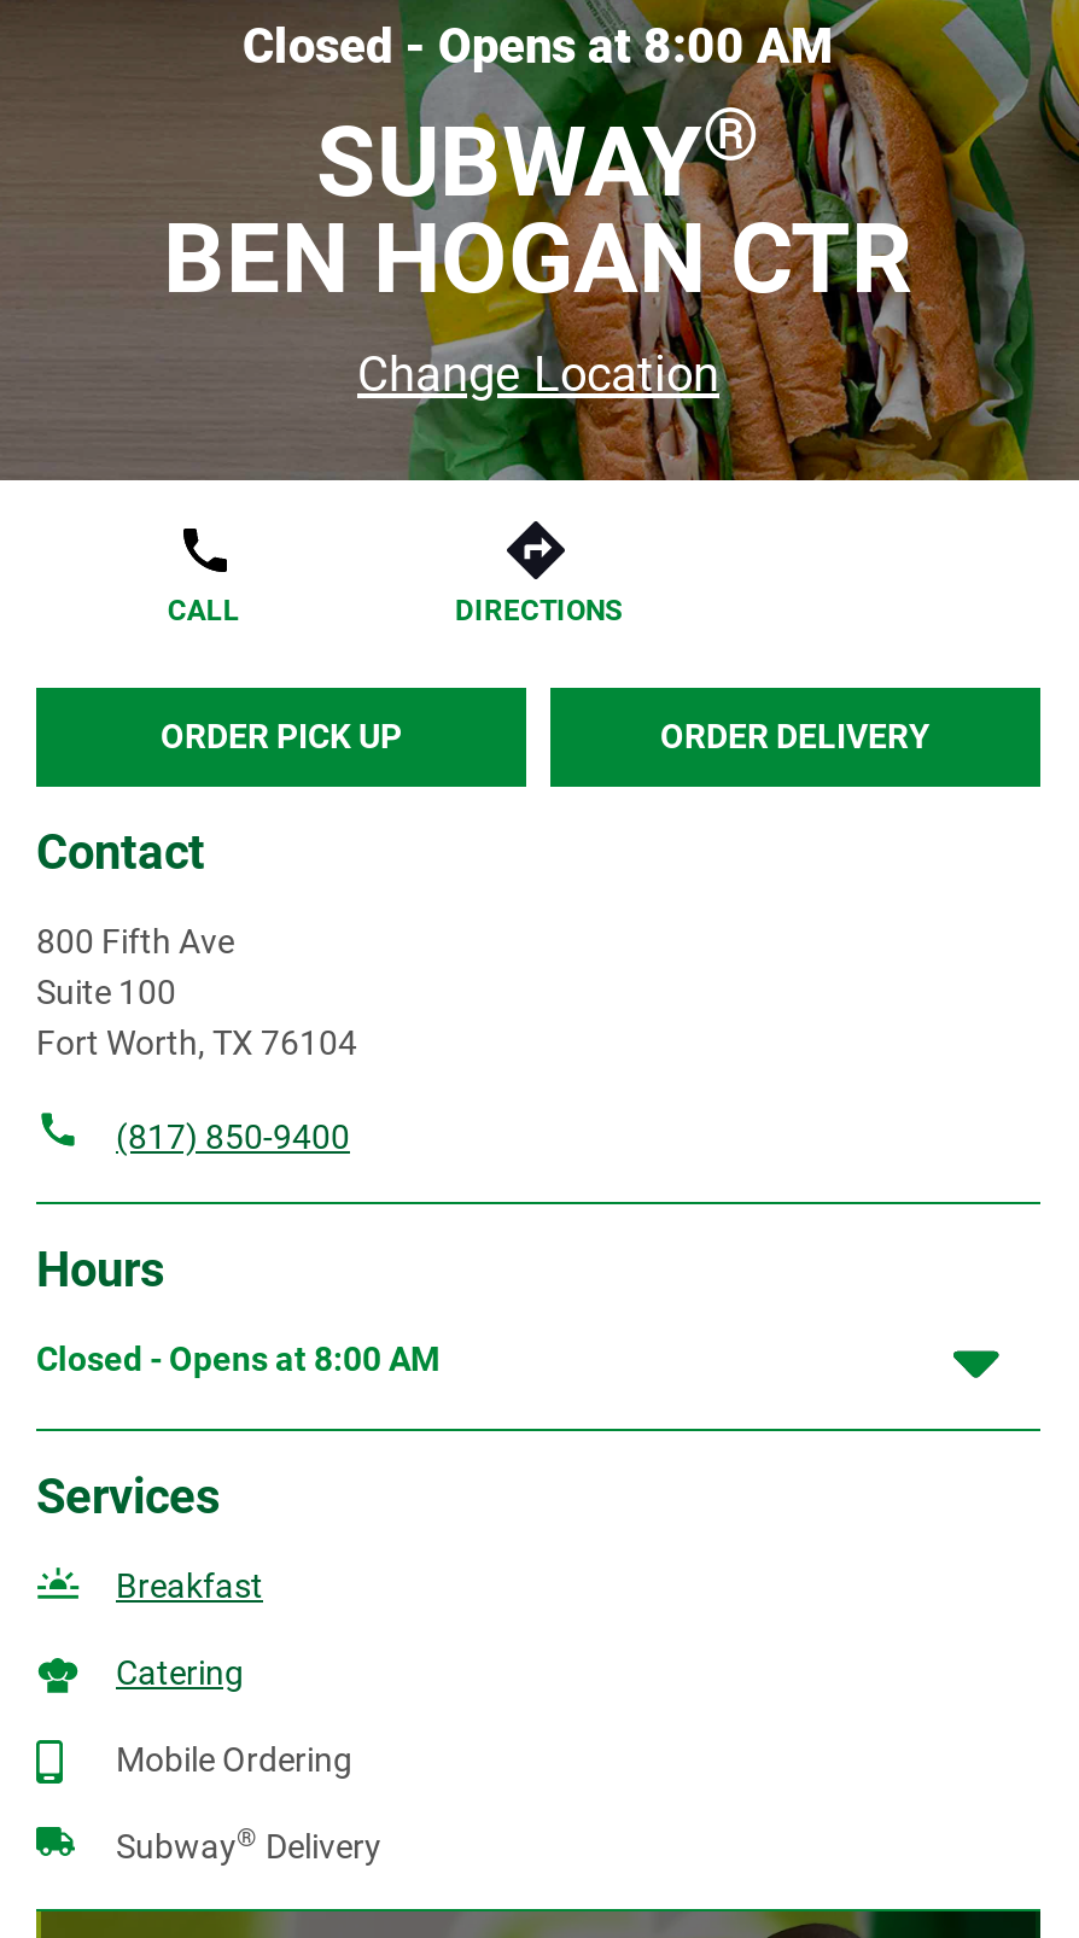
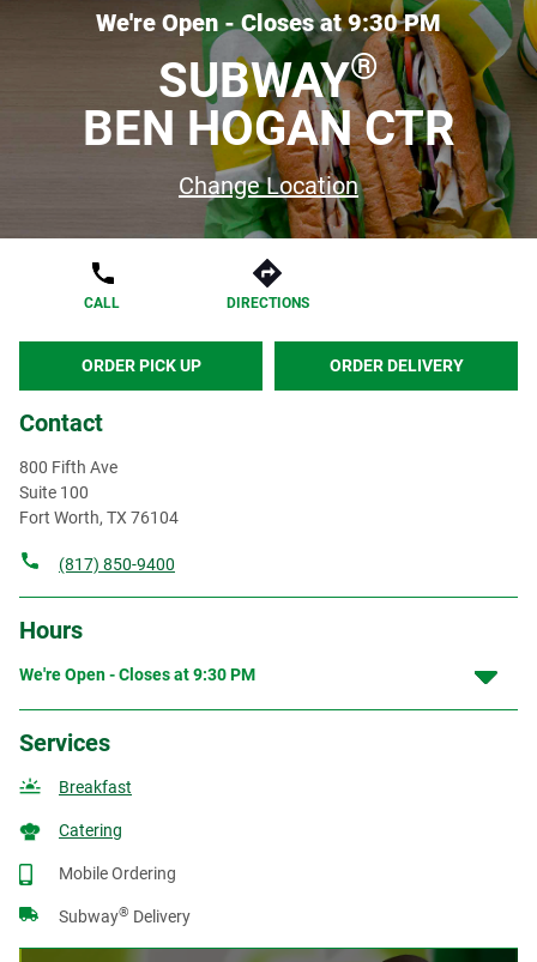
[243,17,834,75] Closed - Opens at 8:00 AM -> [96,8,441,37] We're Open - Closes at 9:30 PM
[36,1339,439,1378] Closed - Opens at 8:00 AM -> [19,665,255,684] We're Open - Closes at 9:30 PM

